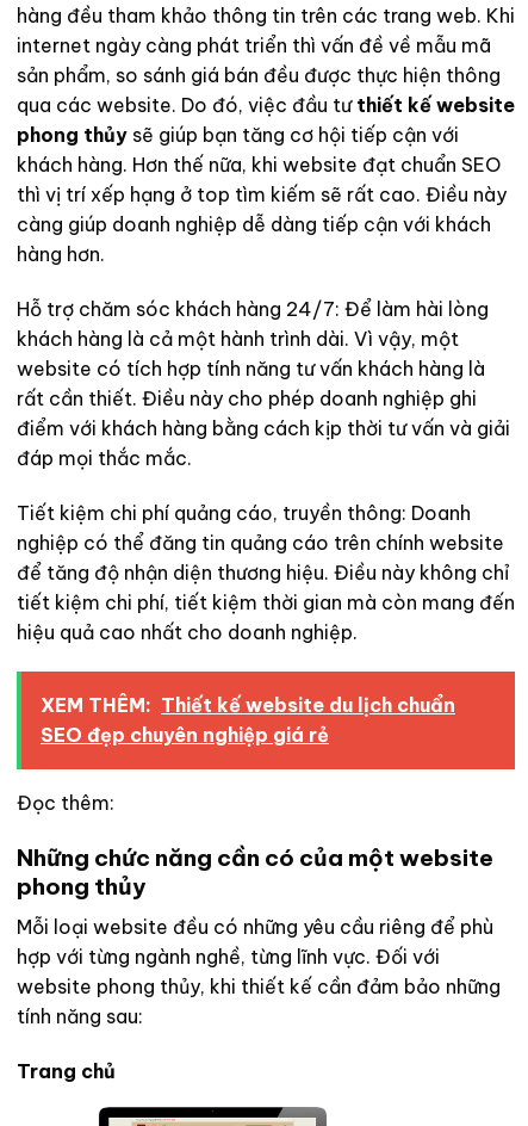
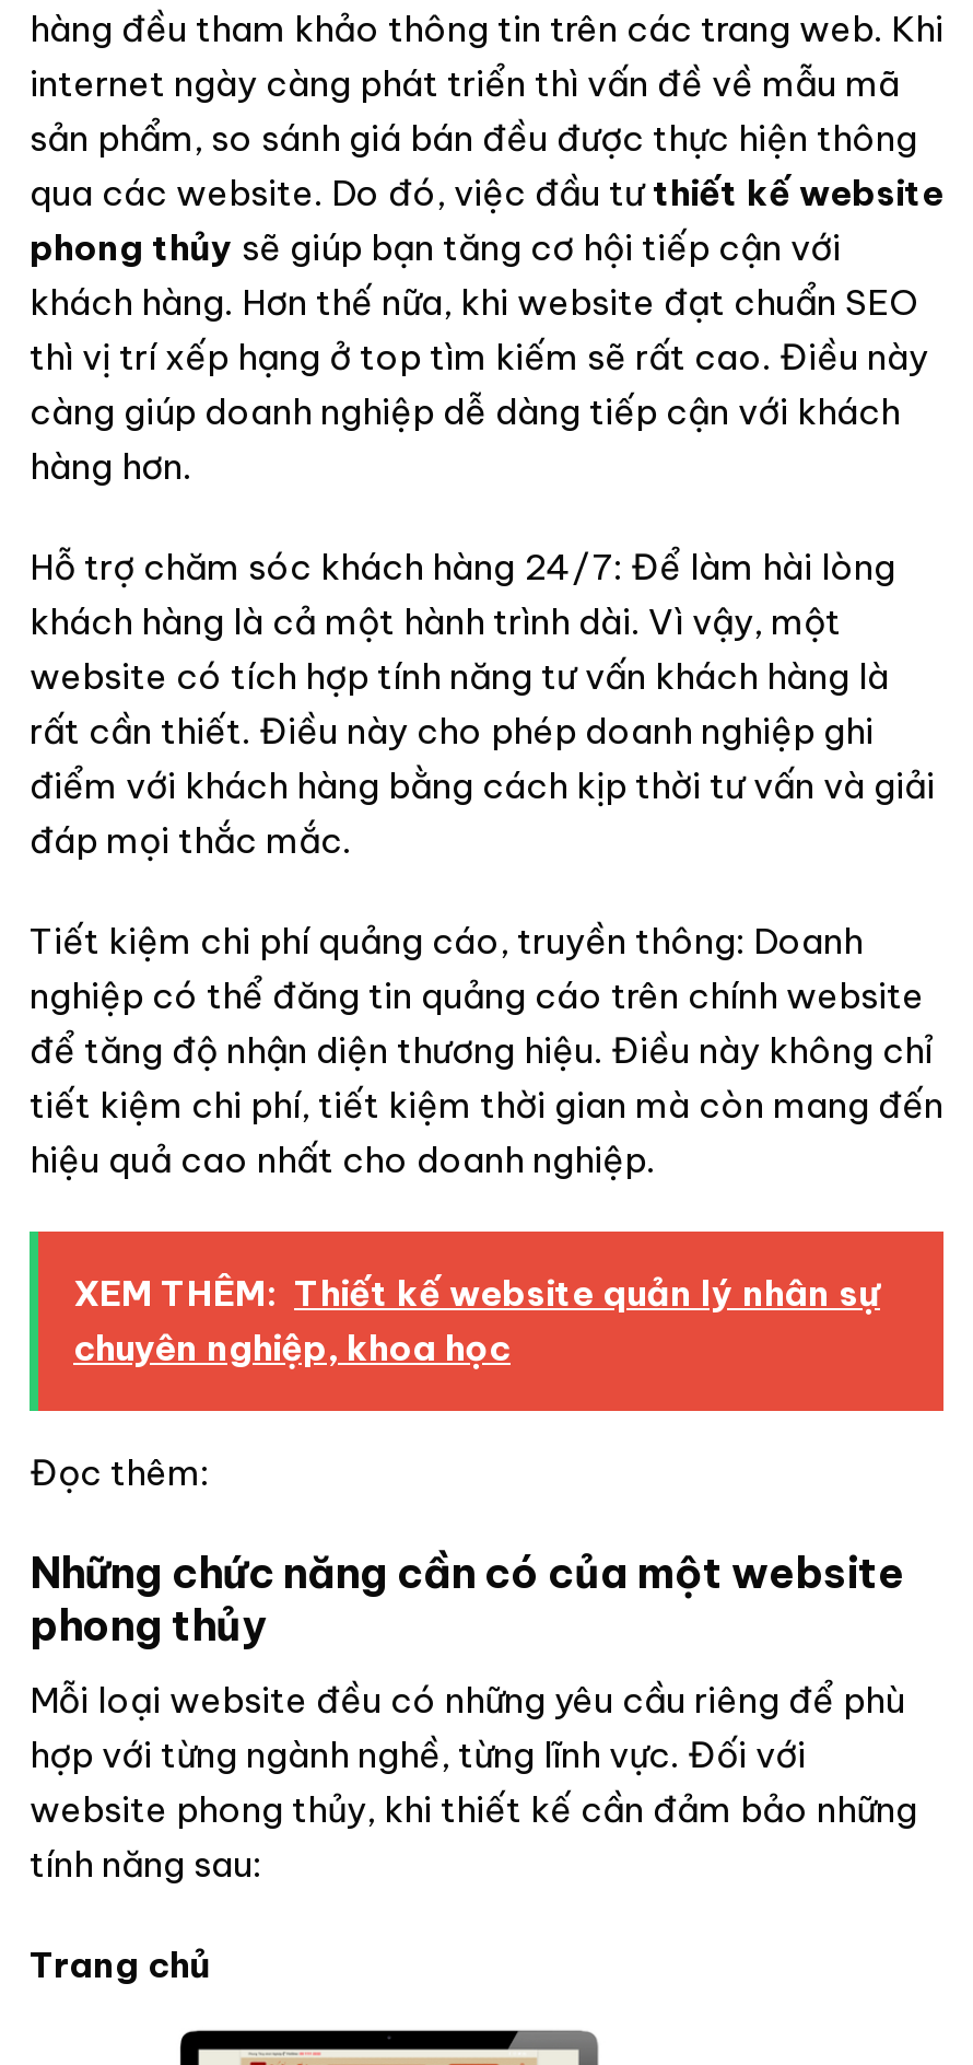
[41,693,455,747] XEM THÊM: Thiết kế website du lịch chuẩn | SEO đẹp chuyên nghiệp giá rẻ -> [73,1272,880,1370] XEM THÊM: Thiết kế website quản lý nhân sự | chuyên nghiệp, khoa học

